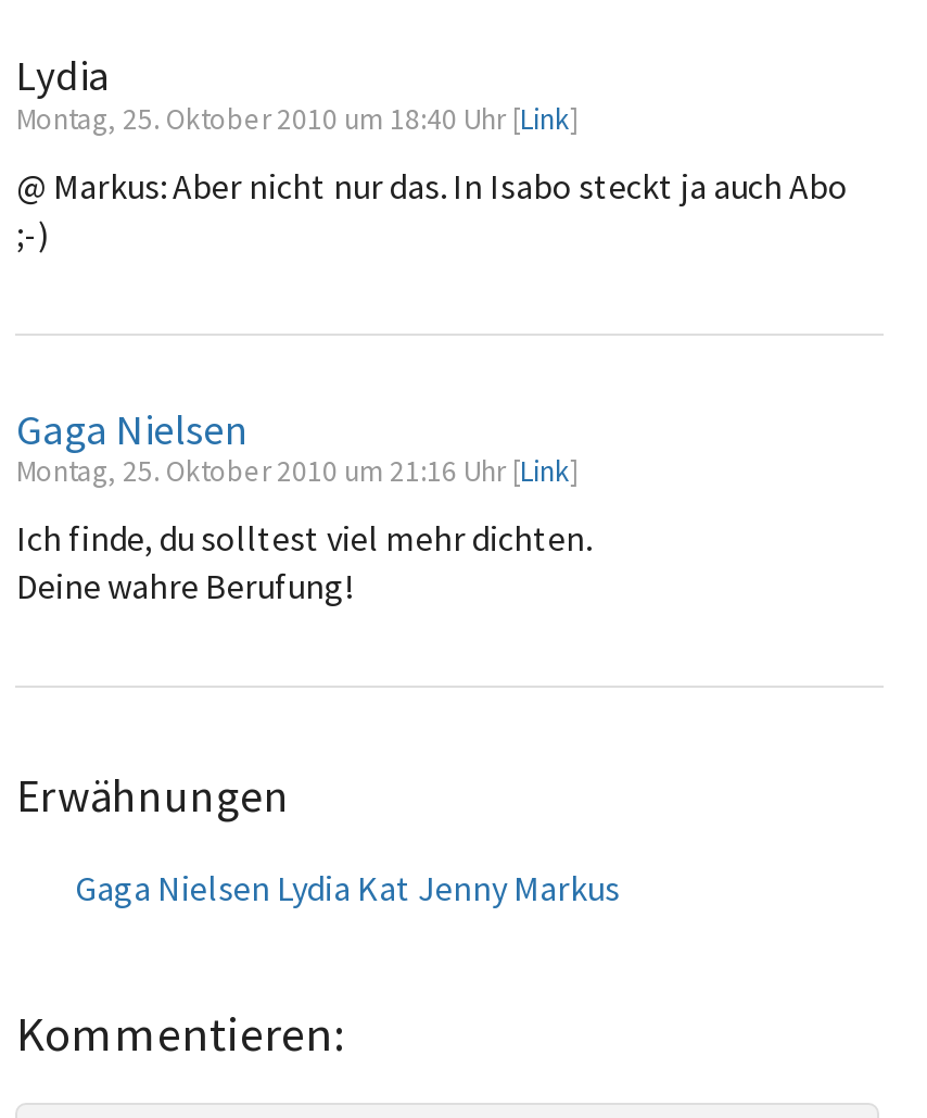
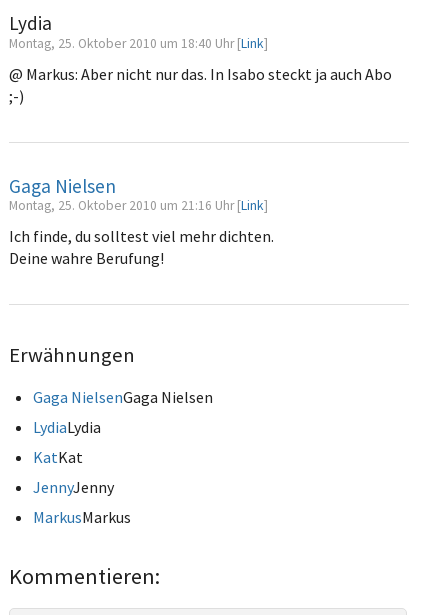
[75,867,620,910] Gaga Nielsen Lydia Kat Jenny Markus -> [33,387,213,527] Gaga NielsenGaga Nielsen | LydiaLydia | KatKat | JennyJenny | MarkusMarkus

